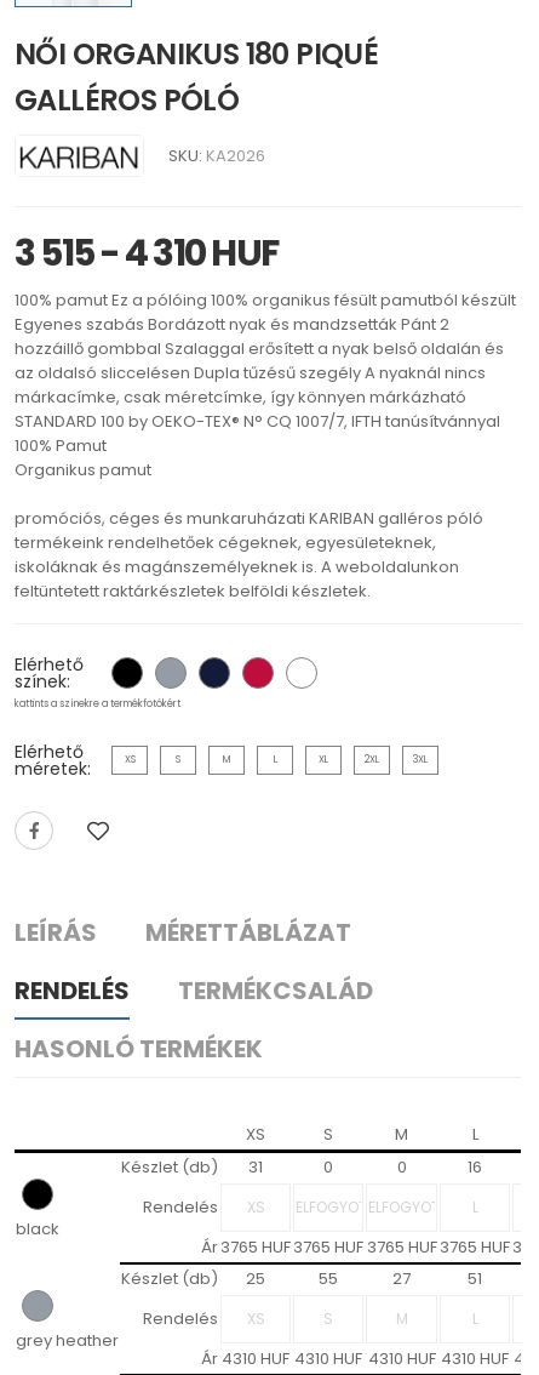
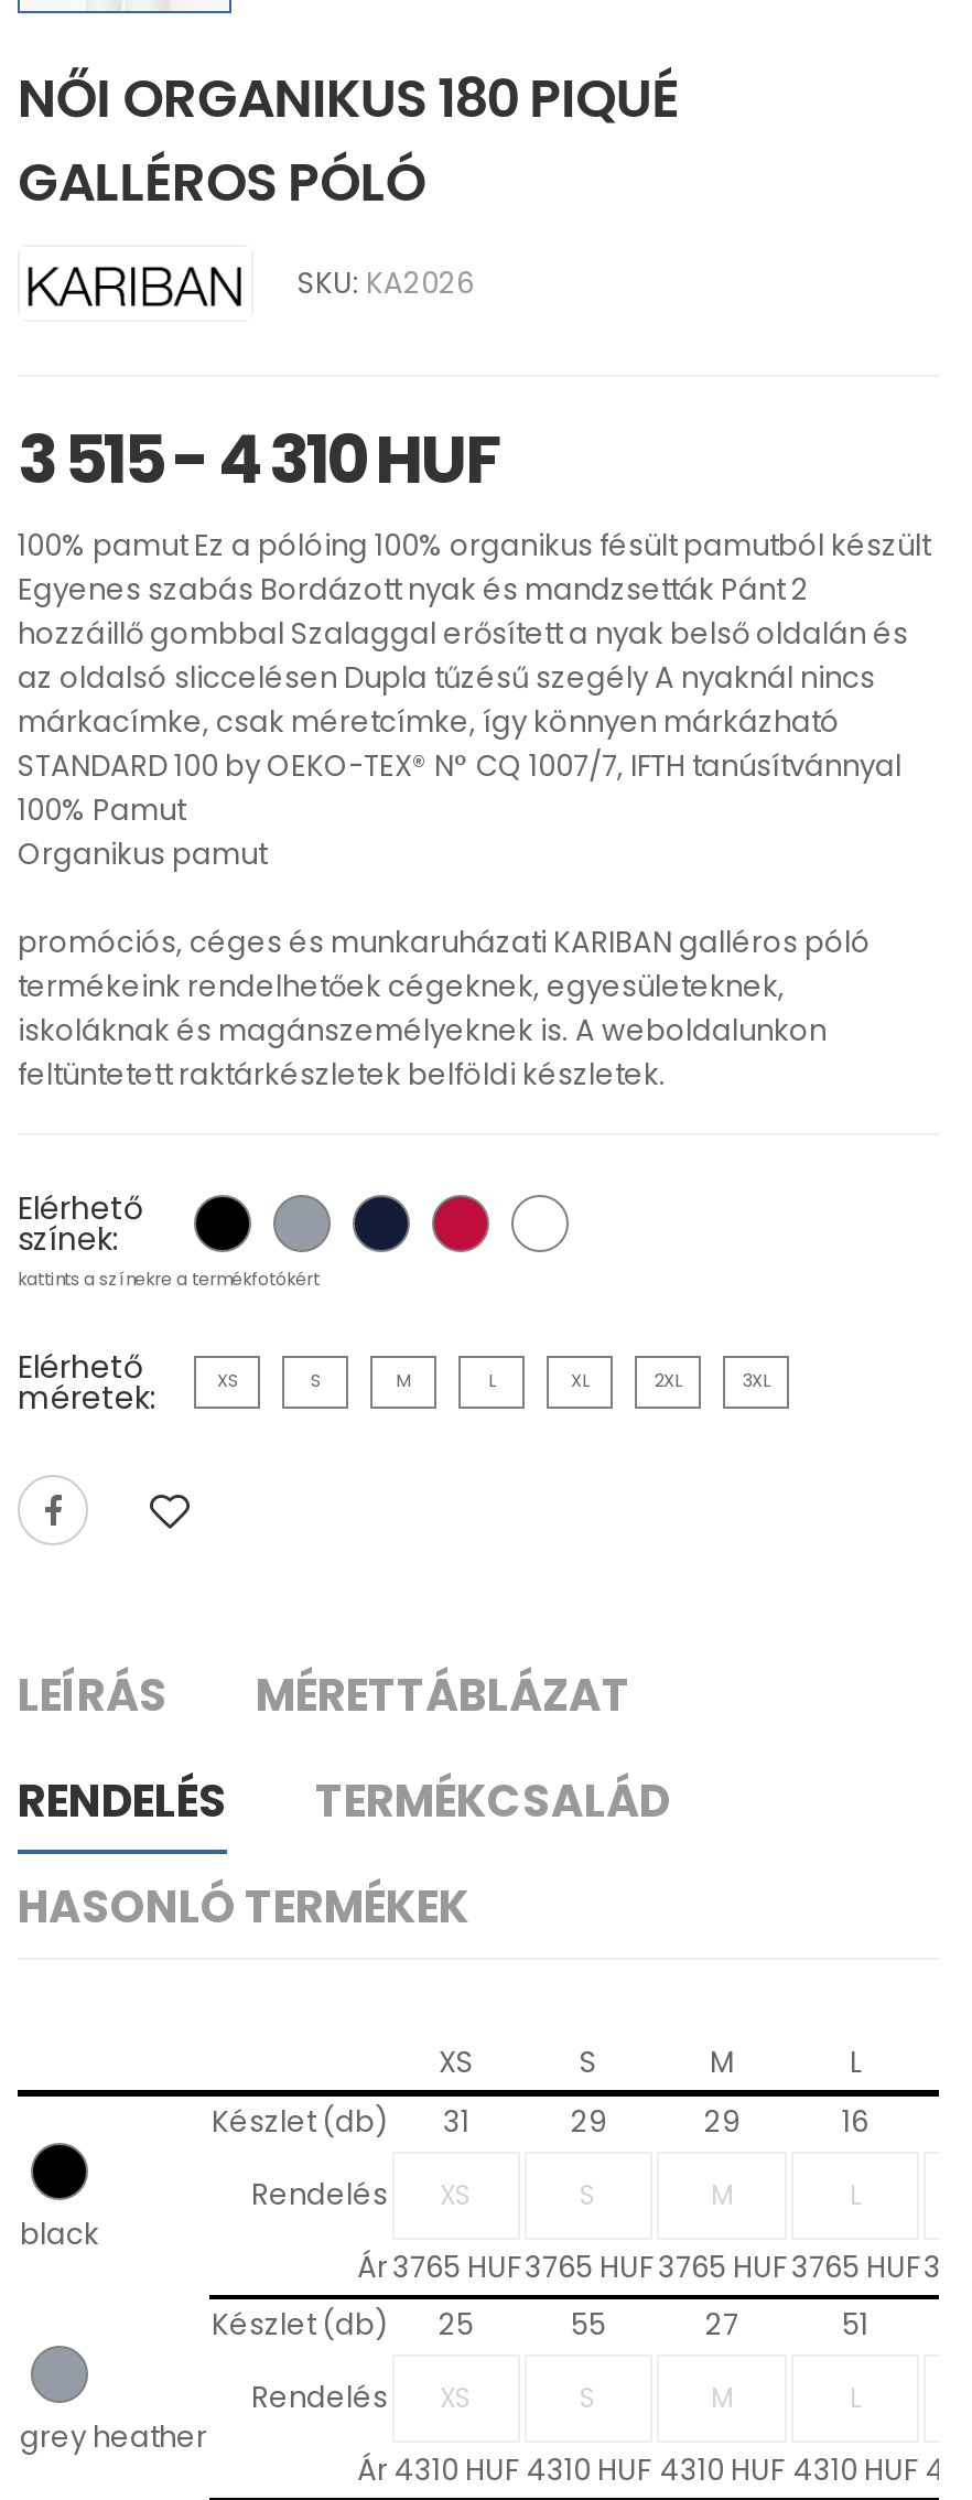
[323,1155,333,1178] 0 -> [571,2100,606,2142] 29
[397,1155,406,1178] 0 -> [704,2100,739,2142] 29

